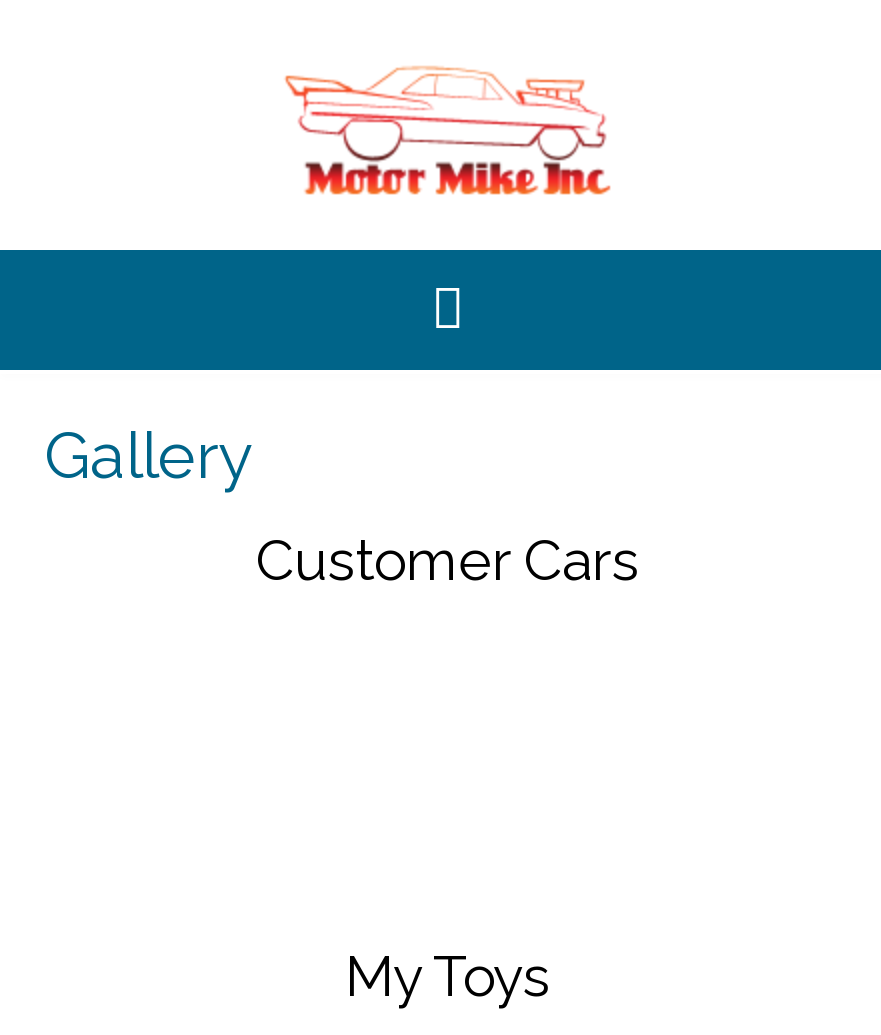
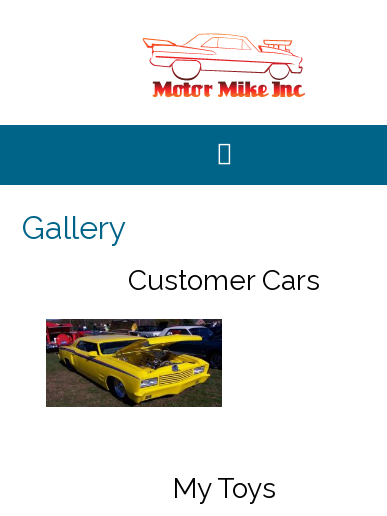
none -> [45,318,223,408] [image]

